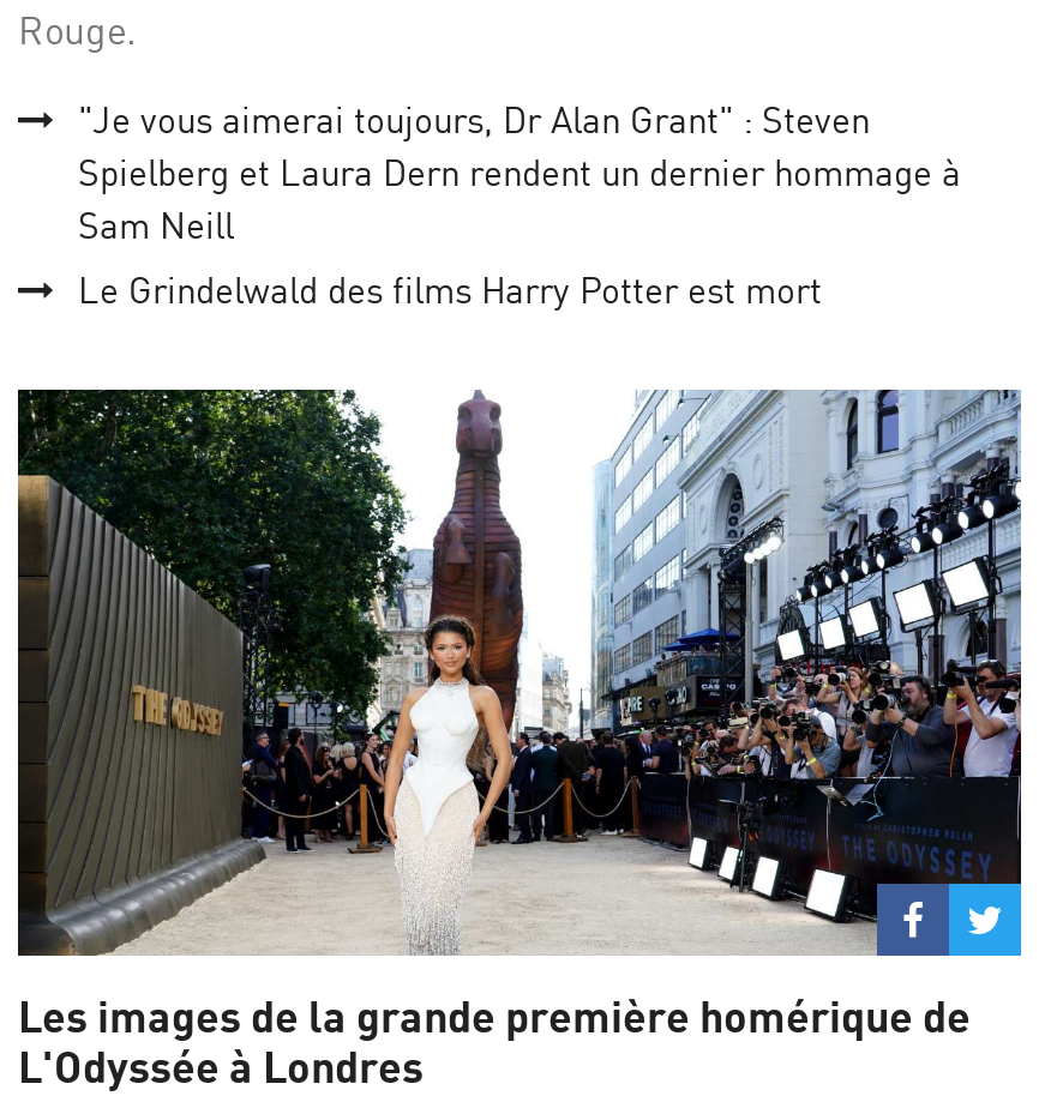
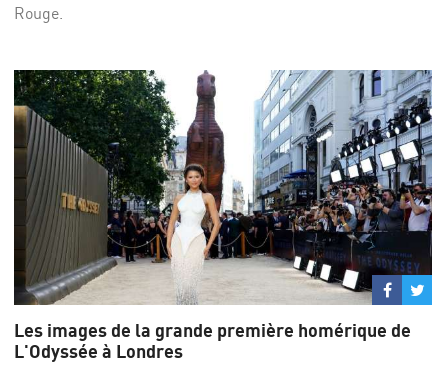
[78,98,961,314] "Je vous aimerai toujours, Dr Alan Grant" : Steven | Spielberg et Laura Dern rendent un dernier hommage à | Sam Neill | Le Grindelwald des films Harry Potter est mort -> none

